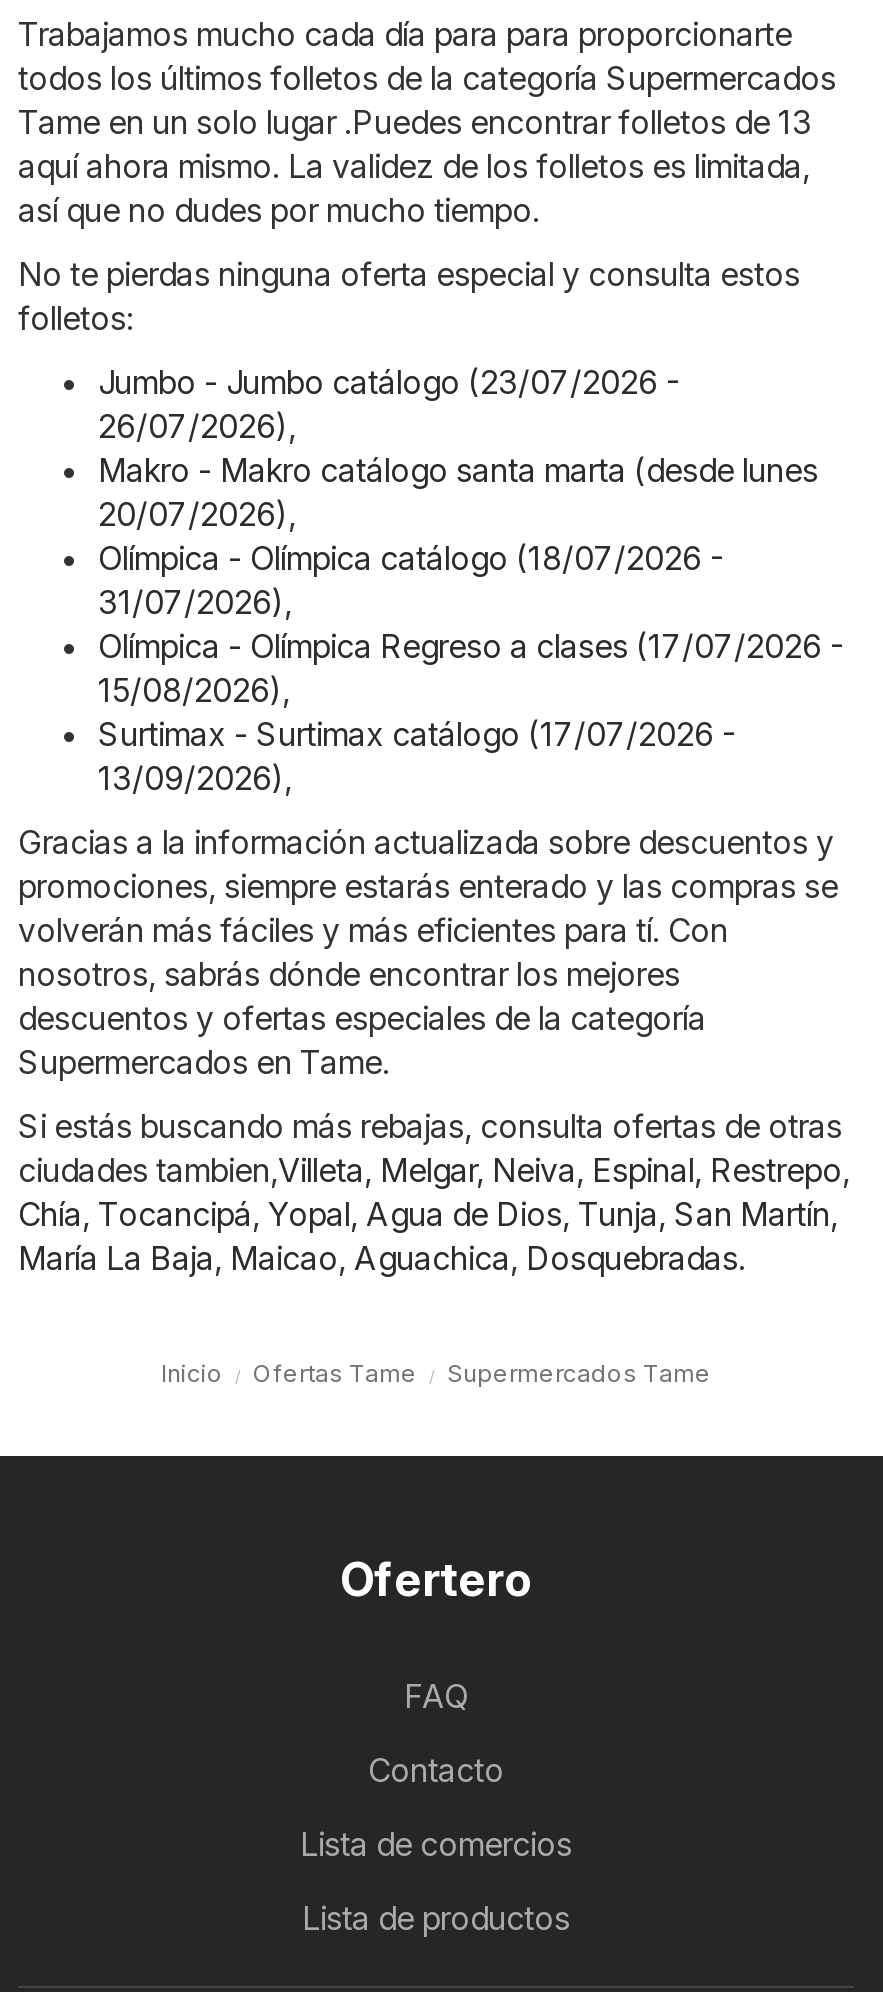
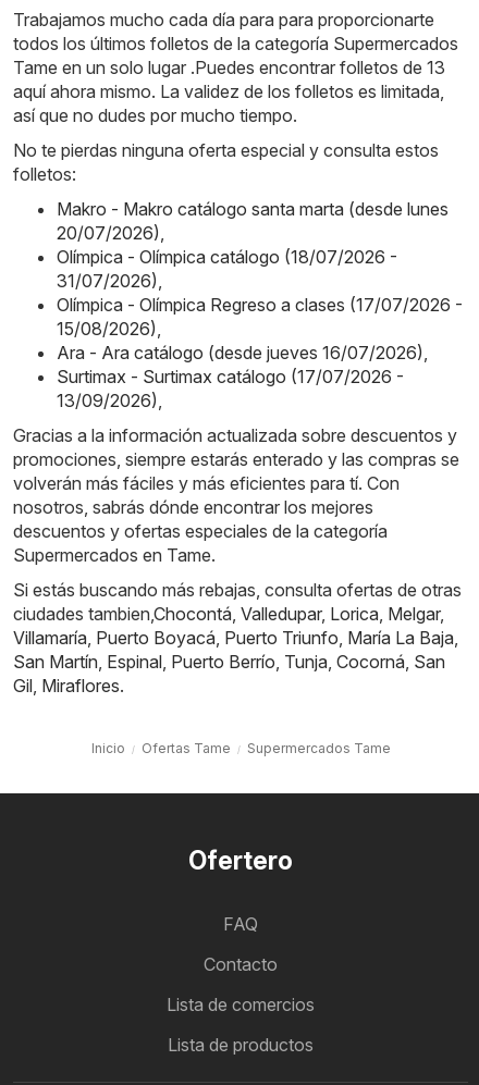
[98,363,680,447] Jumbo - Jumbo catálogo (23/07/2026 - | 26/07/2026), -> none
moved [98,451,844,711] -> [57,198,463,340]: Makro - Makro catálogo santa marta (desde lunes | 20/07/2026), | Olímpica - Olímpica catálogo (18/07/2026 - | 31/07/2026), | Olímpica - Olímpica Regreso a clases (17/07/2026 - | 15/08/2026),
moved [18,715,842,1147] -> [13,366,462,601]: Surtimax - Surtimax catálogo (17/07/2026 - | 13/09/2026), | Gracias a la información actualizada sobre descuentos y | ... | Supermercados en Tame. | Si estás buscando más rebajas, consulta ofertas de otras
none -> [57,342,428,364] Ara - Ara catálogo (desde jueves 16/07/2026),
[18,1151,850,1279] ciudades tambien,Villeta, Melgar, Neiva, Espinal, Restrepo, | Chía, Tocancipá, Yopal, Agua de Dios, Tunja, San Martín, | María La Baja, Maicao, Aguachica, Dosquebradas. -> [13,603,458,697] ciudades tambien,Chocontá, Valledupar, Lorica, Melgar, | Villamaría, Puerto Boyacá, Puerto Triunfo, María La Baja, | San Martín, Espinal, Puerto Berrío, Tunja, Cocorná, San | Gil, Miraflores.

